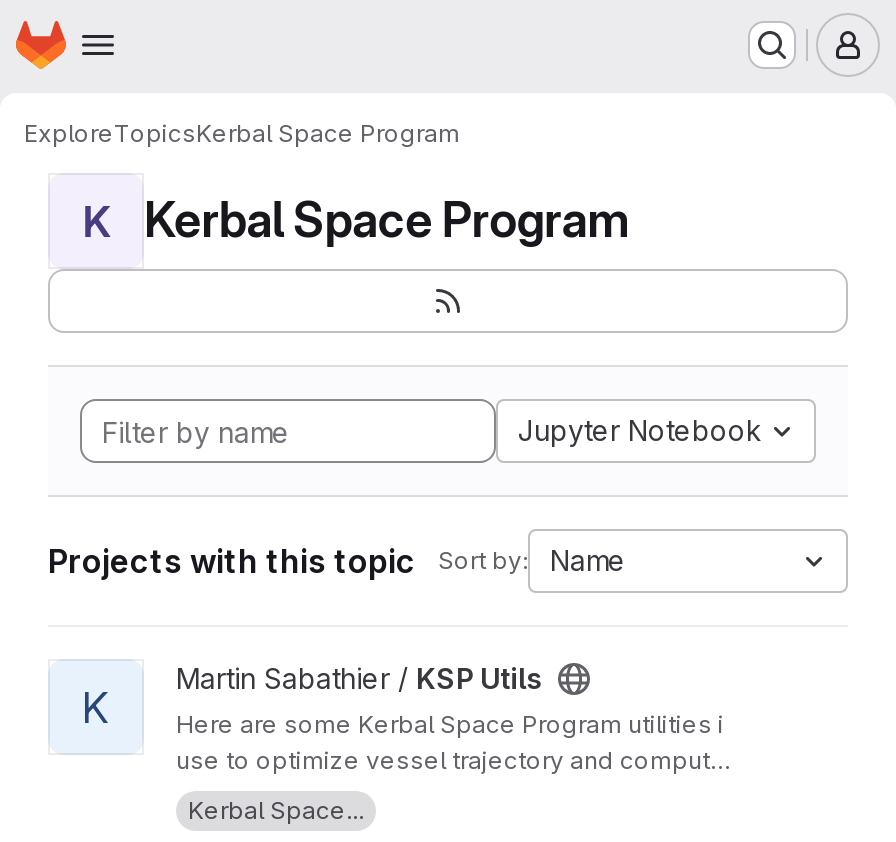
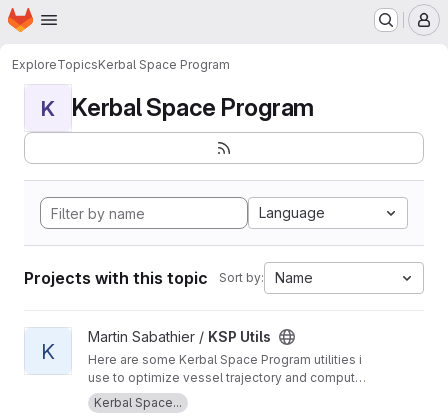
[518,413,762,447] Jupyter Notebook -> [259,204,325,221] Language

